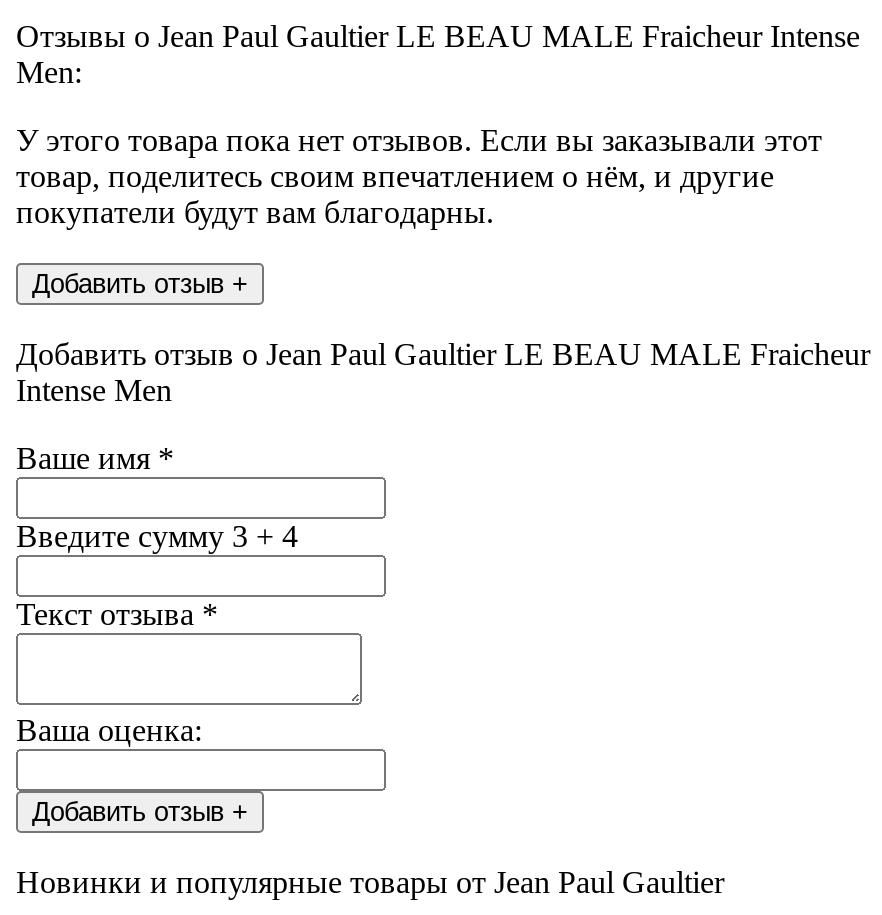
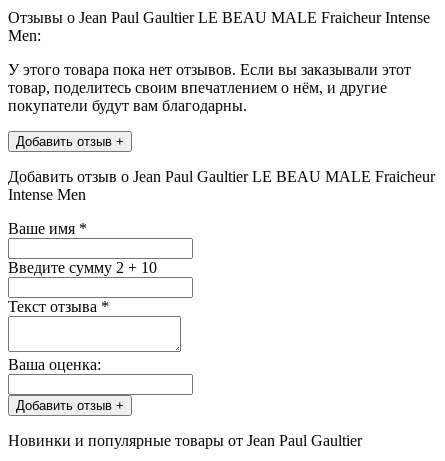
[16,520,298,554] Введите сумму 3 + 4 -> [8,259,157,276] Введите сумму 2 + 10

